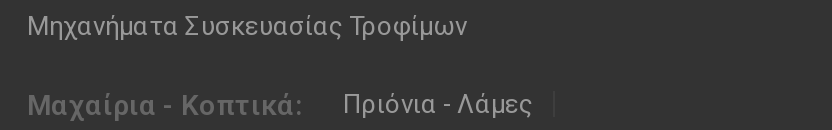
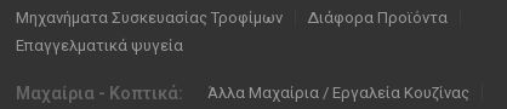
none -> [16,8,448,54] Διάφορα Προϊόντα | Επαγγελματικά ψυγεία
[343,89,533,119] Πριόνια - Λάμες -> [207,84,469,102] Άλλα Μαχαίρια / Εργαλεία Κουζίνας

